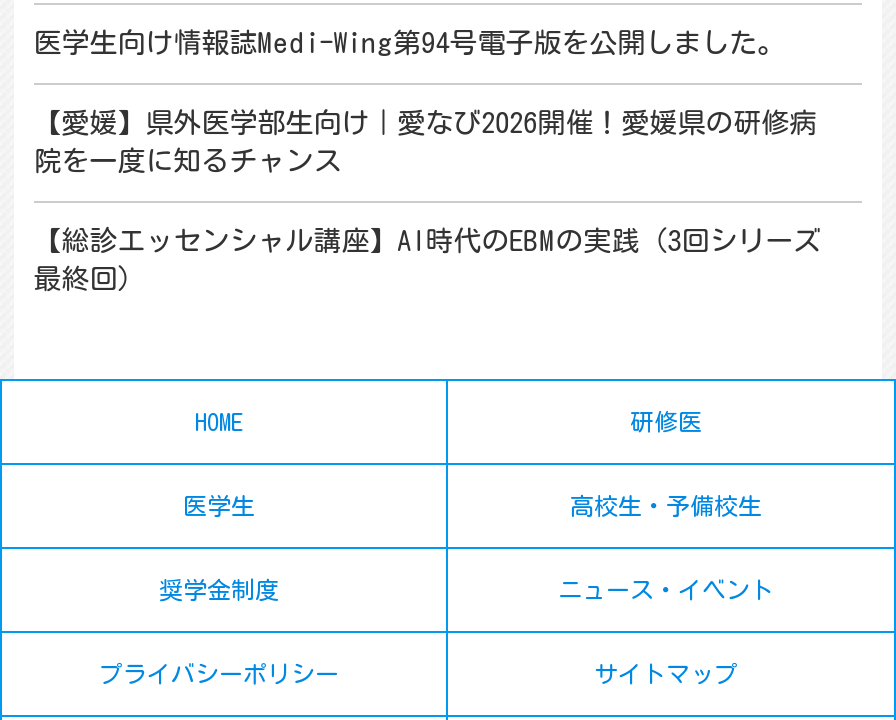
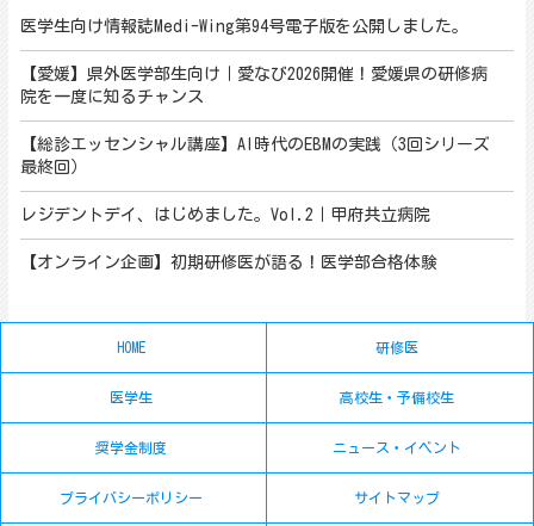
none -> [20,206,437,271] レジデントデイ、はじめました。Vol.2｜甲府共立病院 | 【オンライン企画】初期研修医が語る！医学部合格体験

